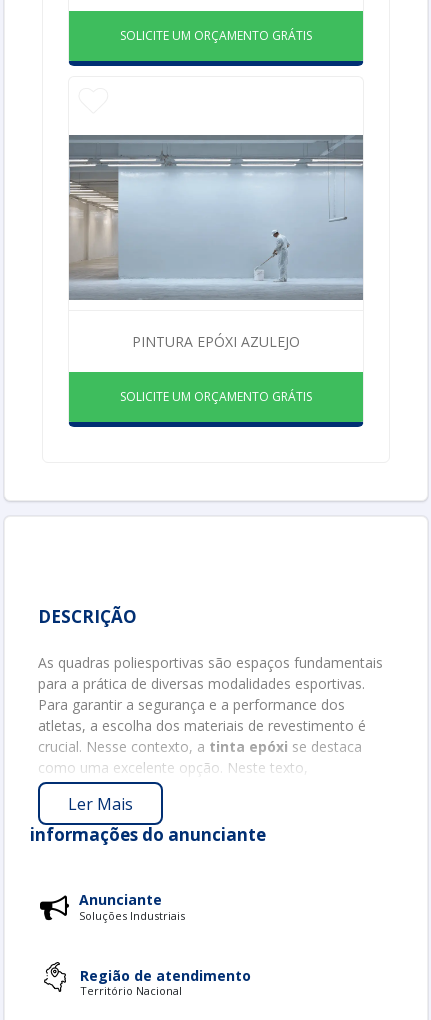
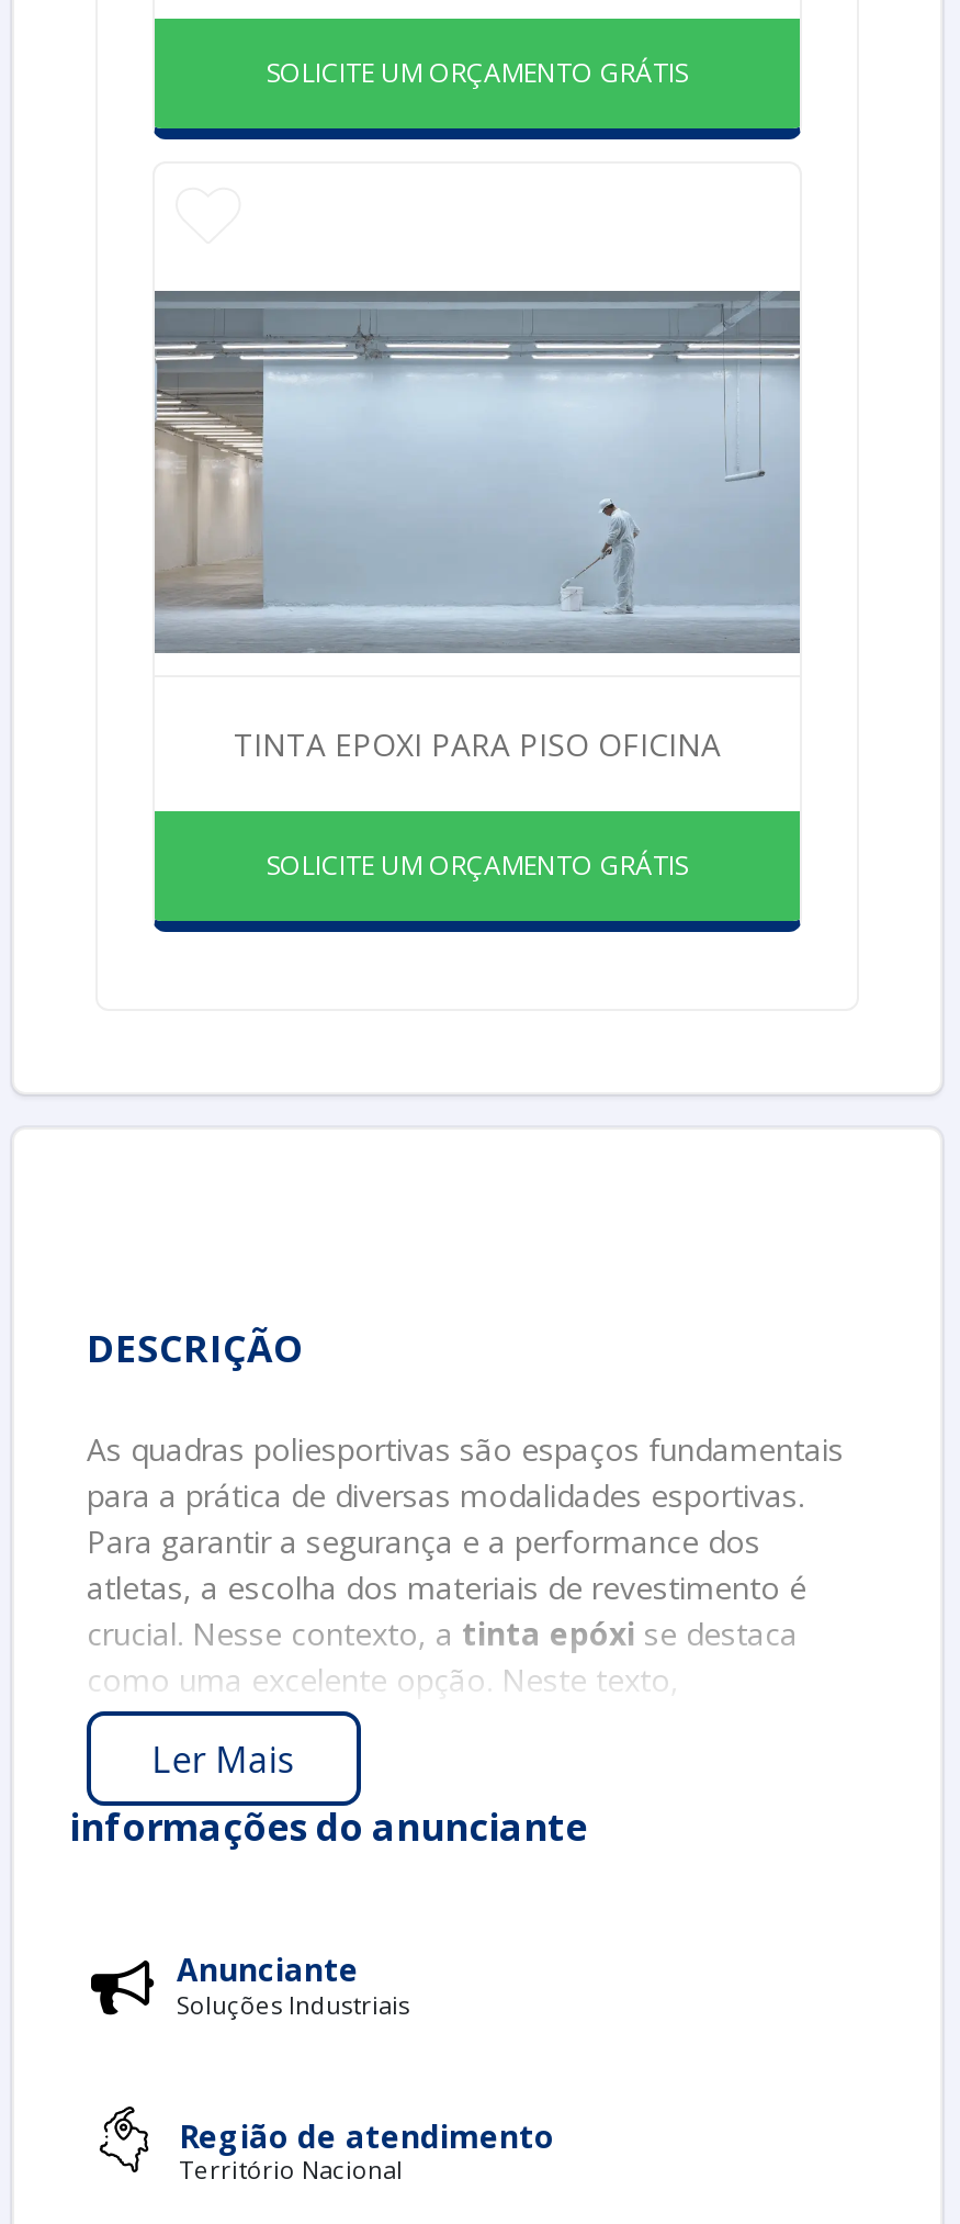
[132,332,300,351] PINTURA EPÓXI AZULEJO -> [234,723,721,765] TINTA EPOXI PARA PISO OFICINA

